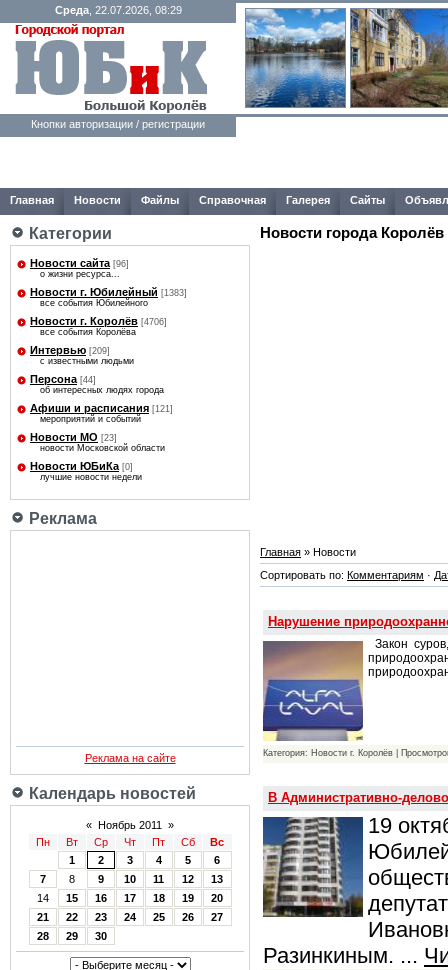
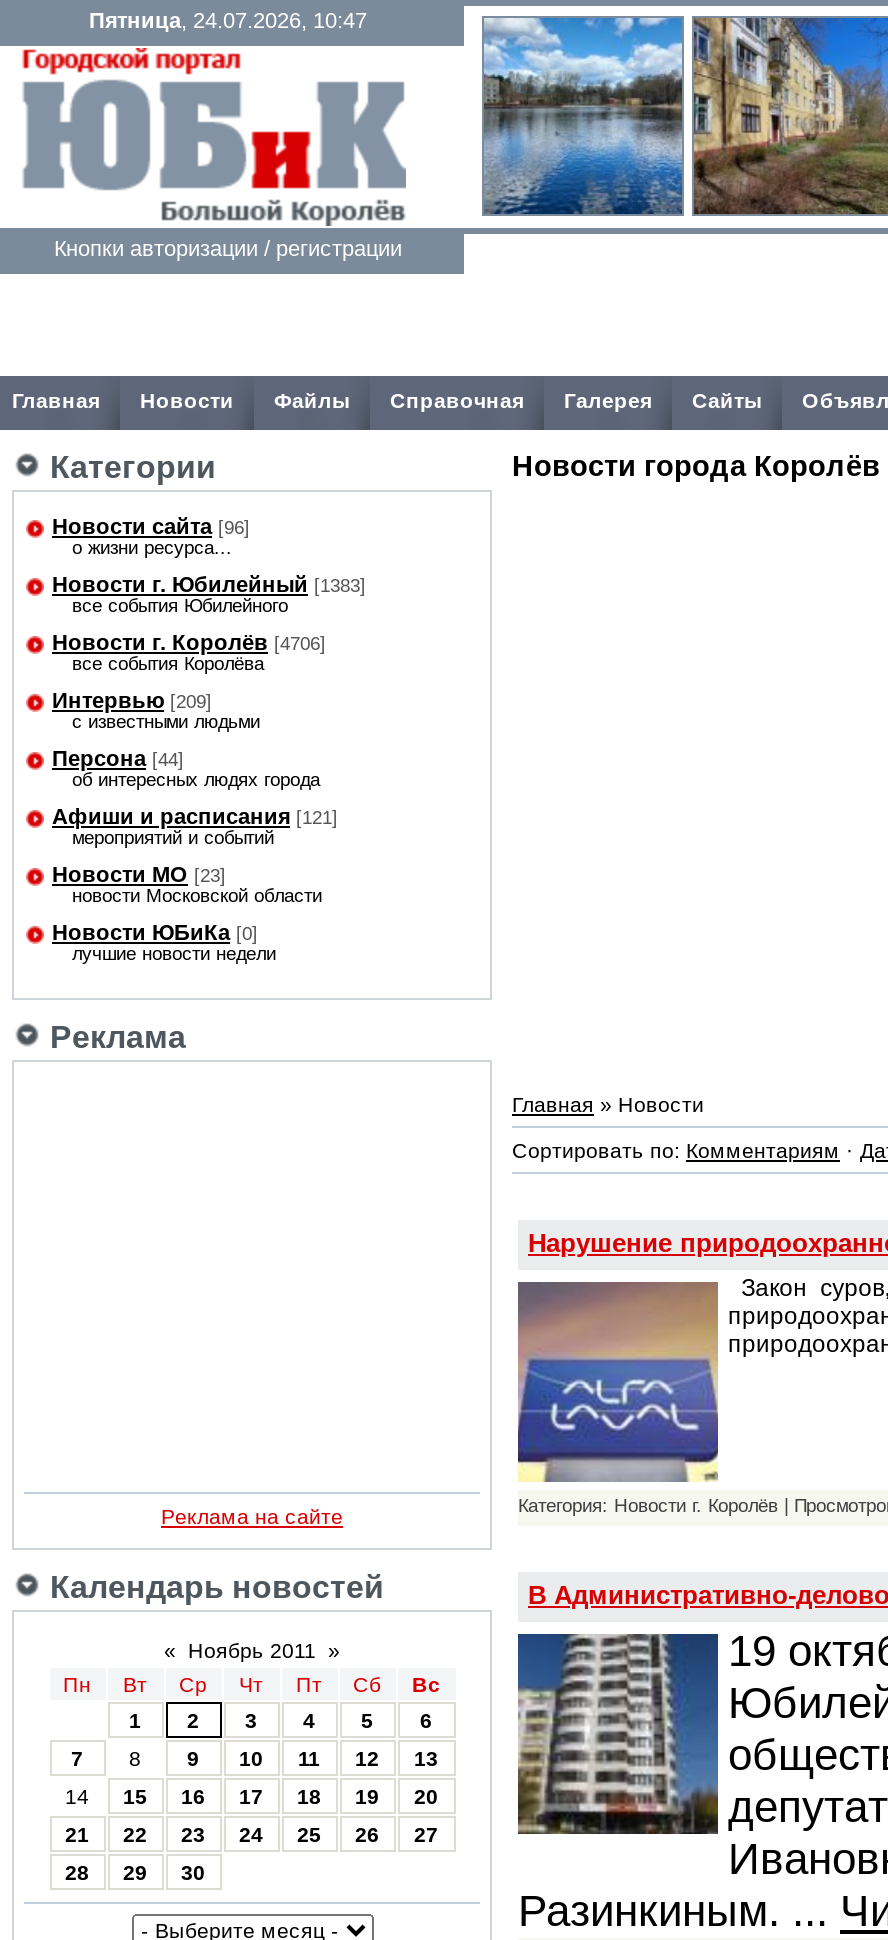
[54,4,181,16] Среда, 22.07.2026, 08:29 -> [89,8,367,32] Пятница, 24.07.2026, 10:47

